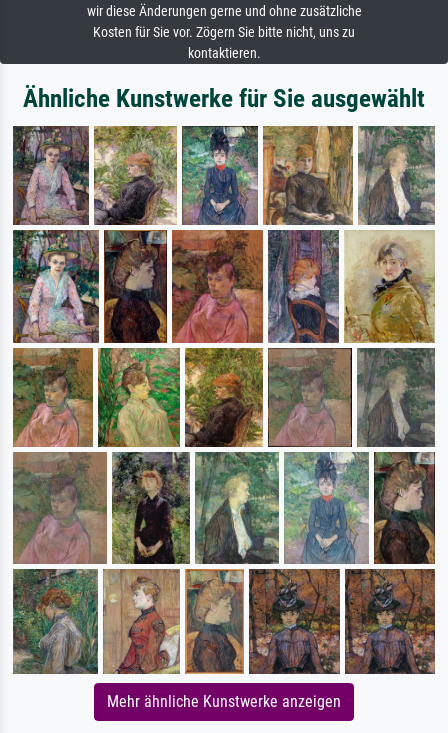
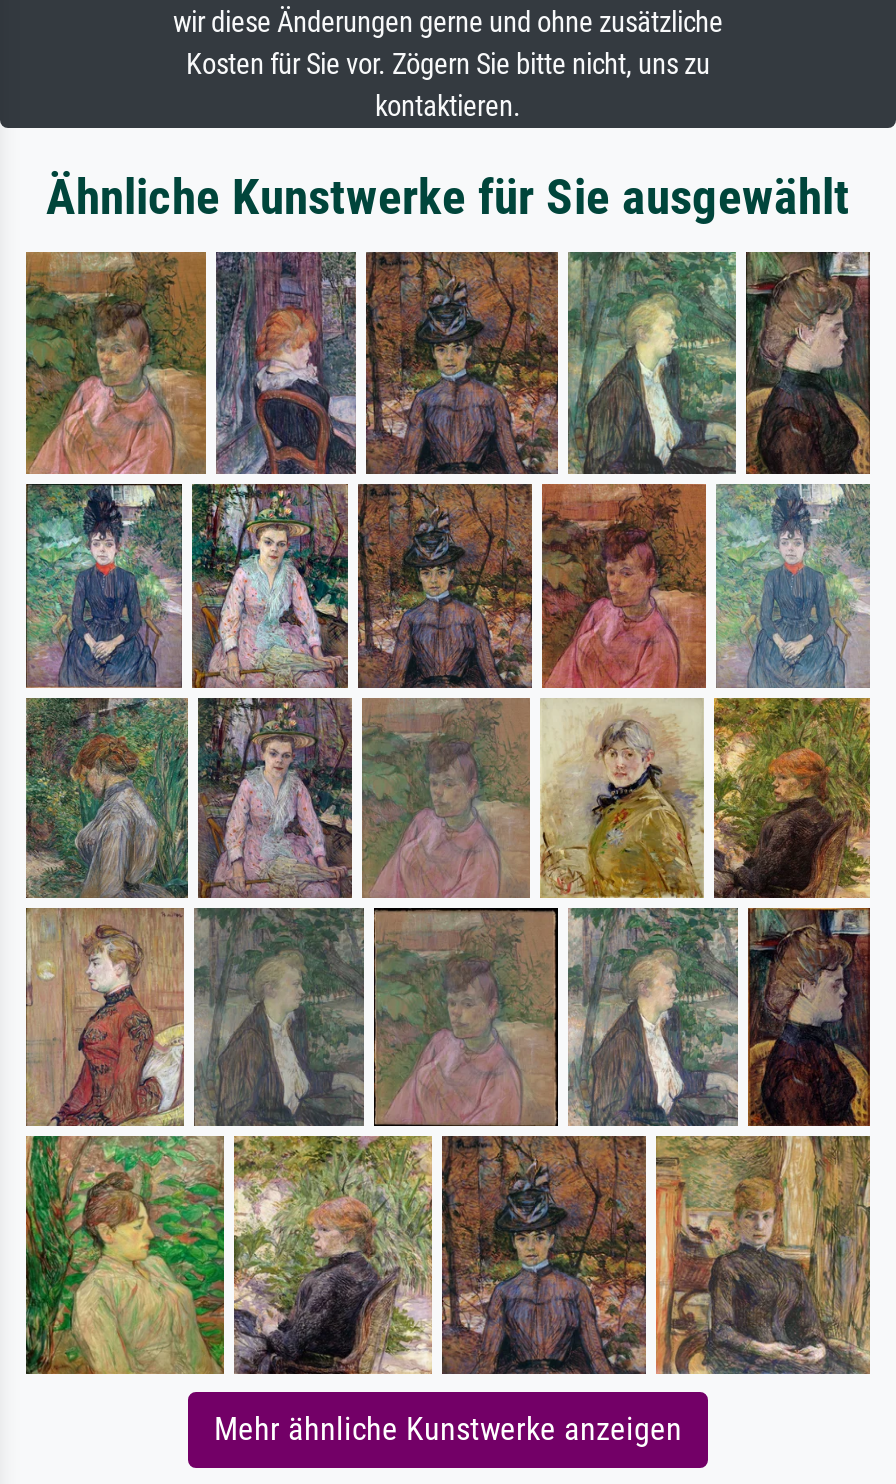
[13,125,436,675] [image] -> [26,250,870,1376] [image]

